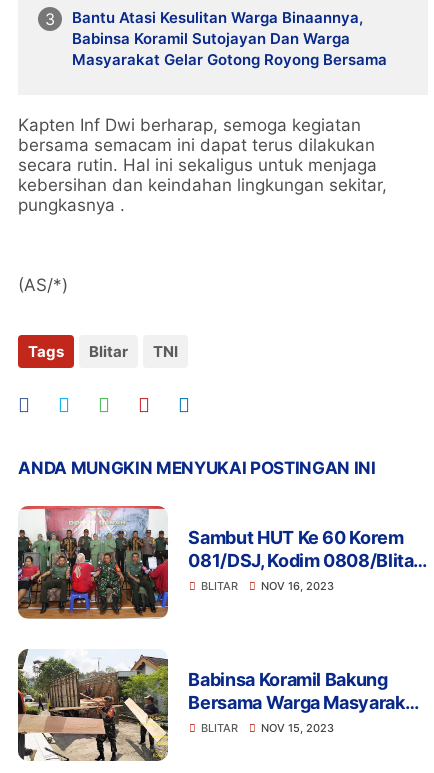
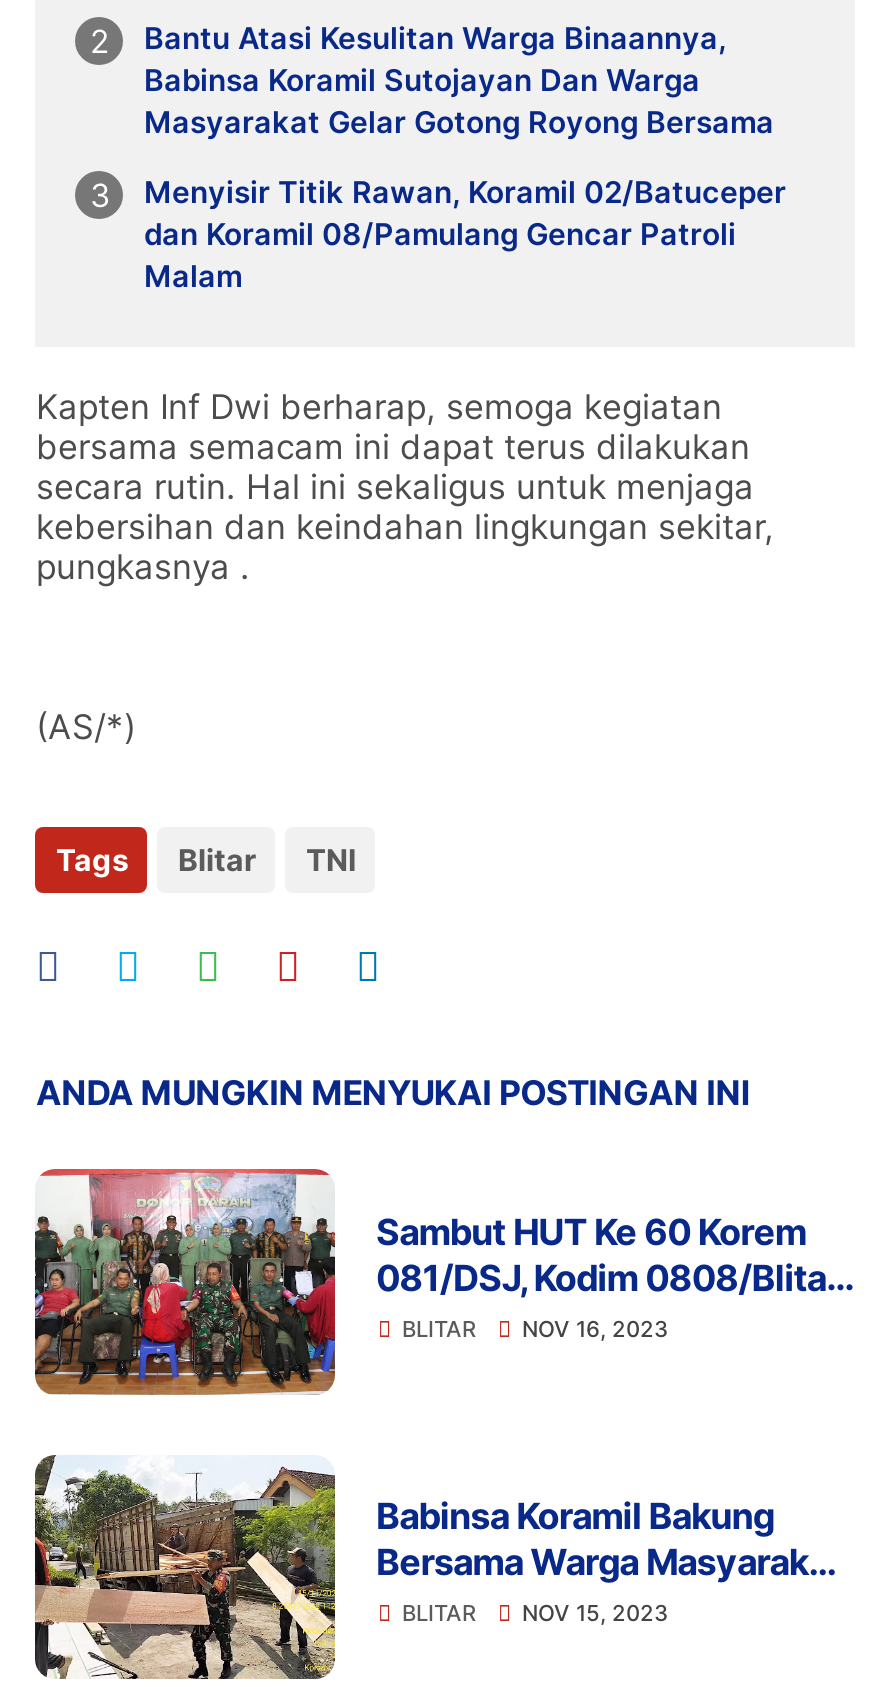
none -> [144,173,786,295] Menyisir Titik Rawan, Koramil 02/Batuceper | dan Koramil 08/Pamulang Gencar Patroli | Malam

